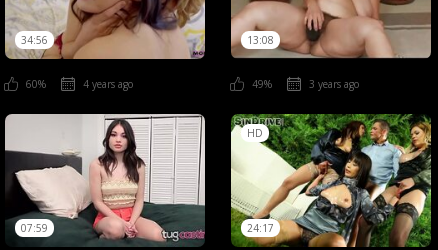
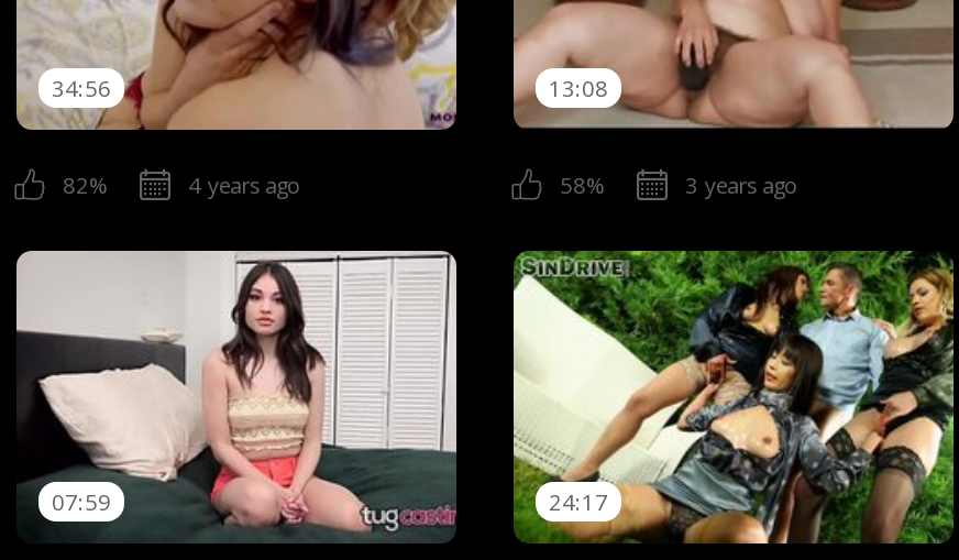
[26,77,46,91] 60% -> [63,169,107,200] 82%
[252,77,272,91] 49% -> [560,169,604,200] 58%
[247,126,263,140] HD -> none

